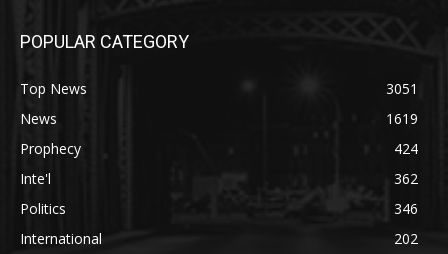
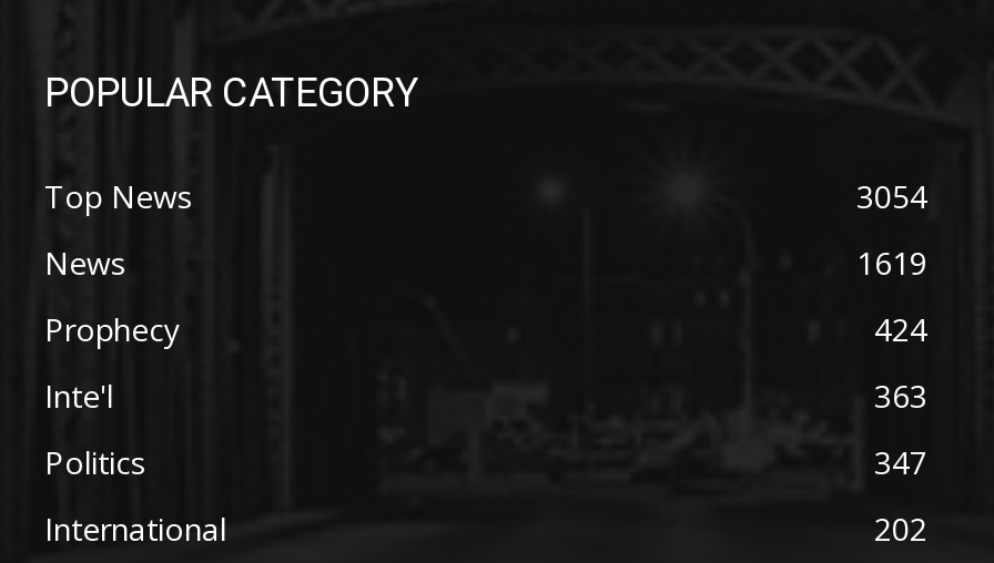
[386,79,418,98] 3051 -> [856,174,927,217] 3054
[394,169,418,188] 362 -> [874,374,927,416] 363
[394,199,418,218] 346 -> [874,440,927,483] 347

